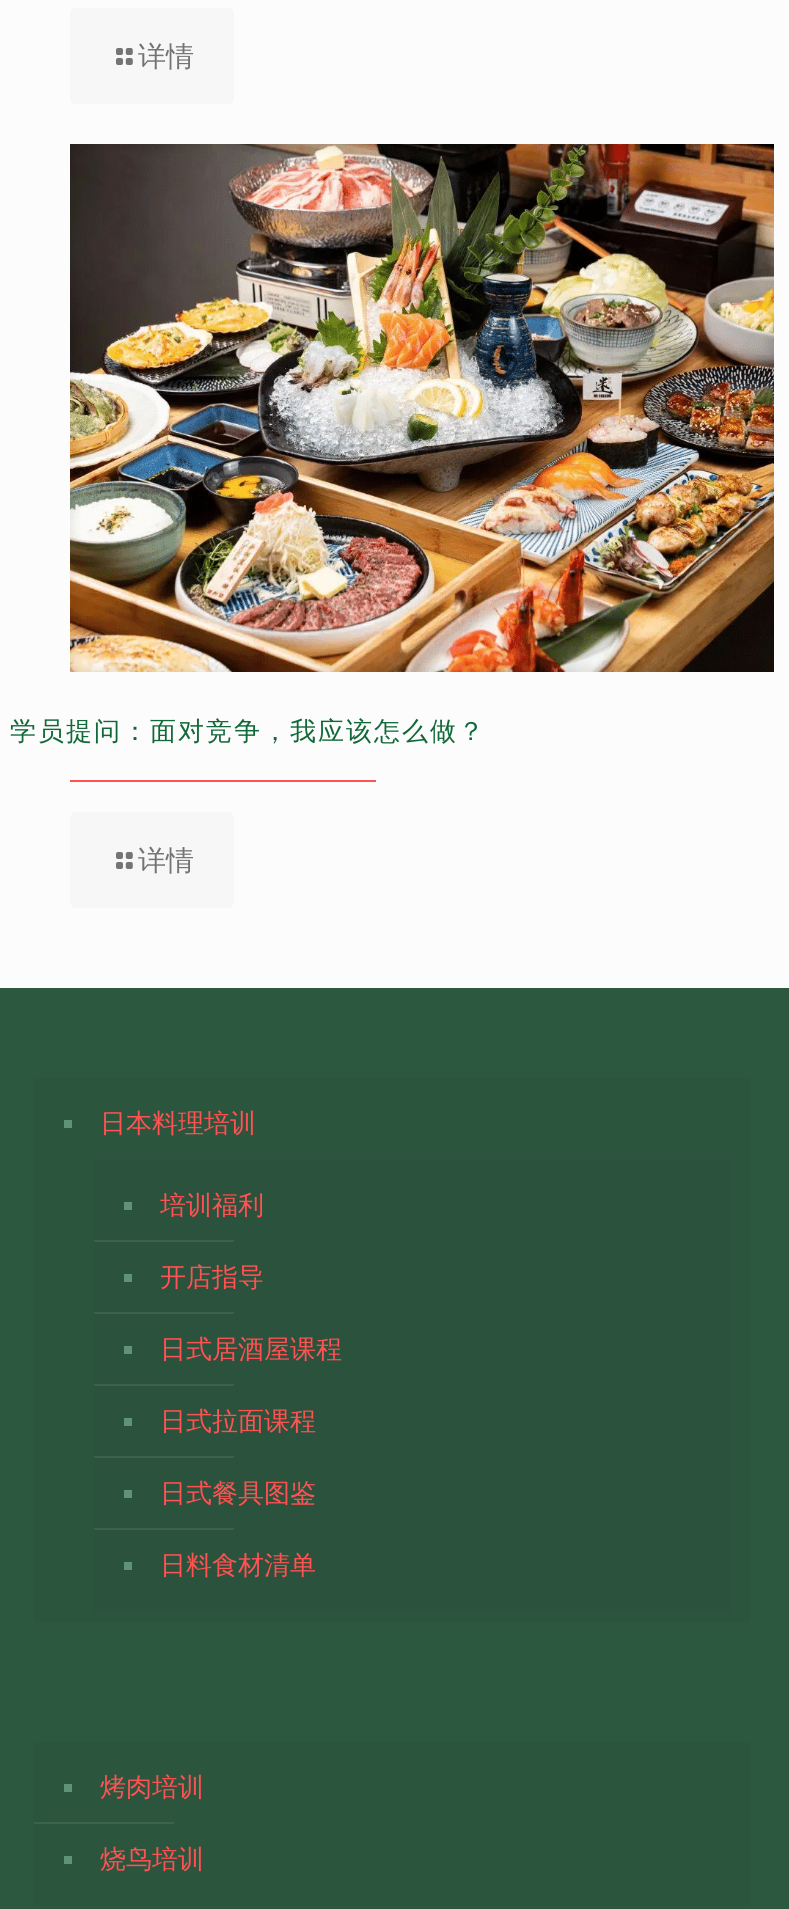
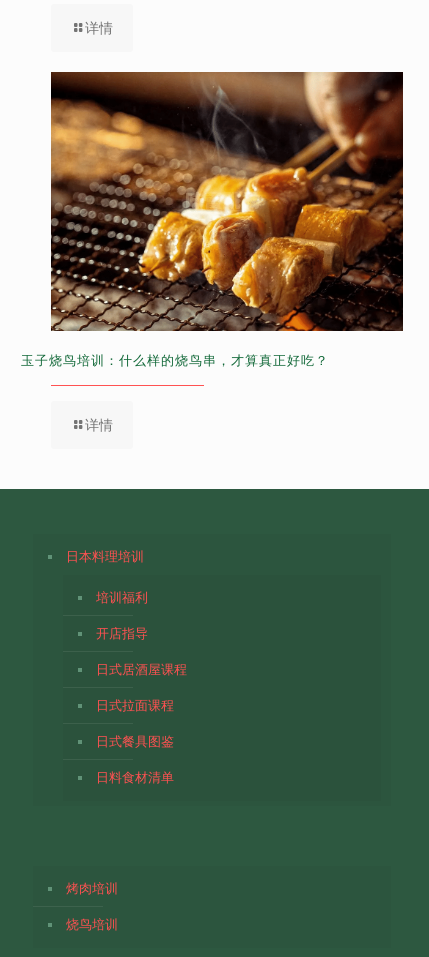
[10,142,776,746] [image] | 学员提问：面对竞争，我应该怎么做？ -> [21,71,404,368] [image] | 玉子烧鸟培训：什么样的烧鸟串，才算真正好吃？

